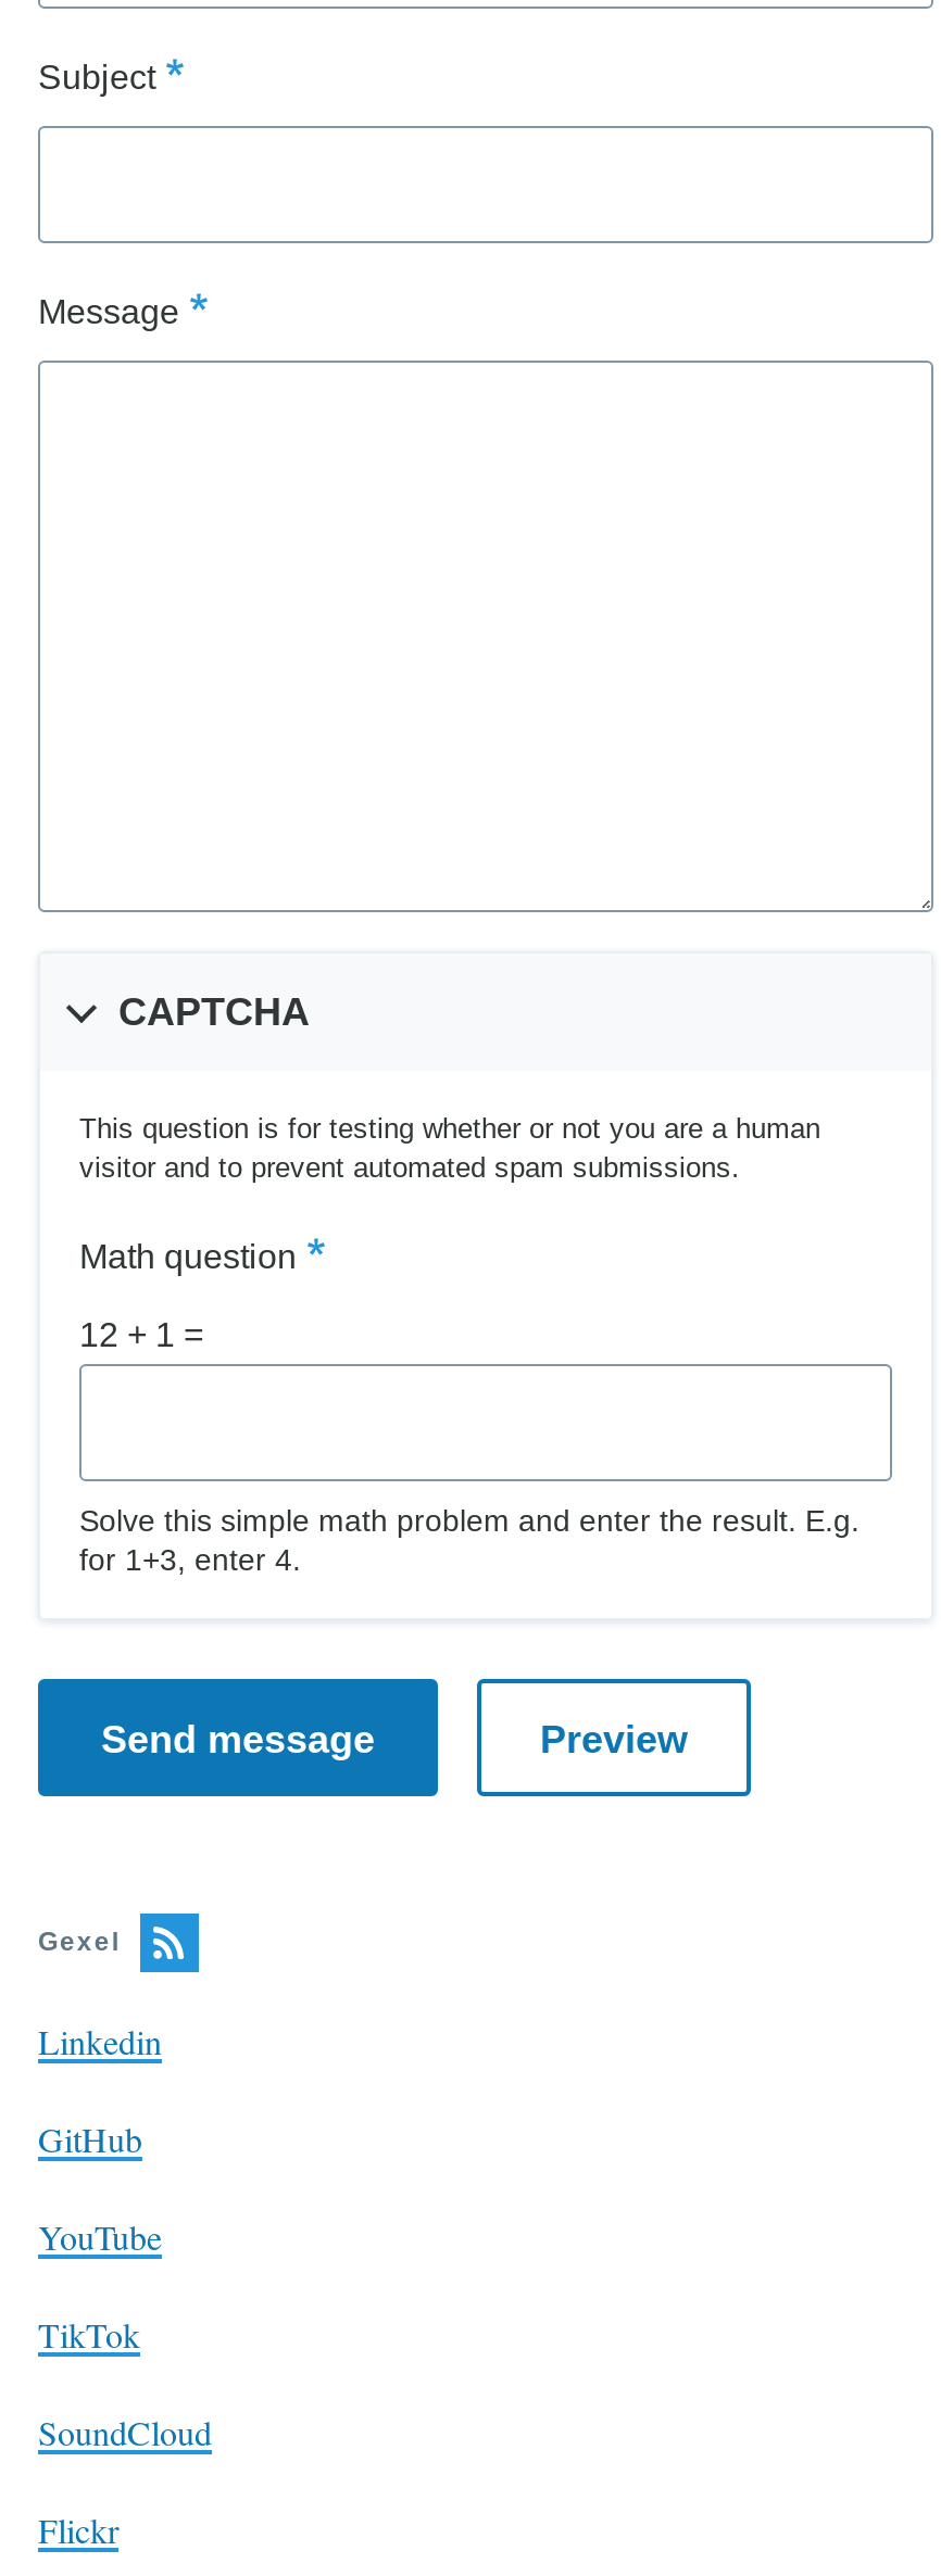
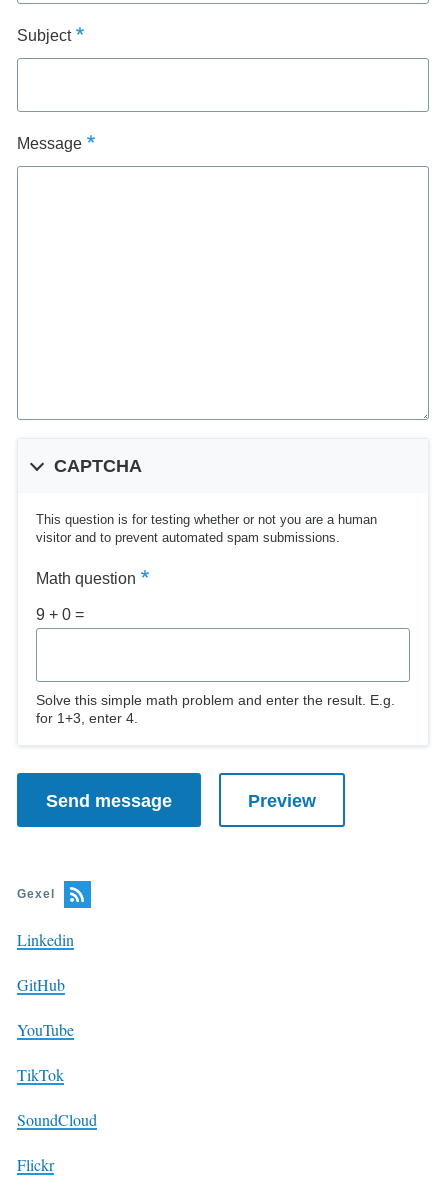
[79,1316,203,1353] 12 + 1 = -> [36,606,84,623] 9 + 0 =

